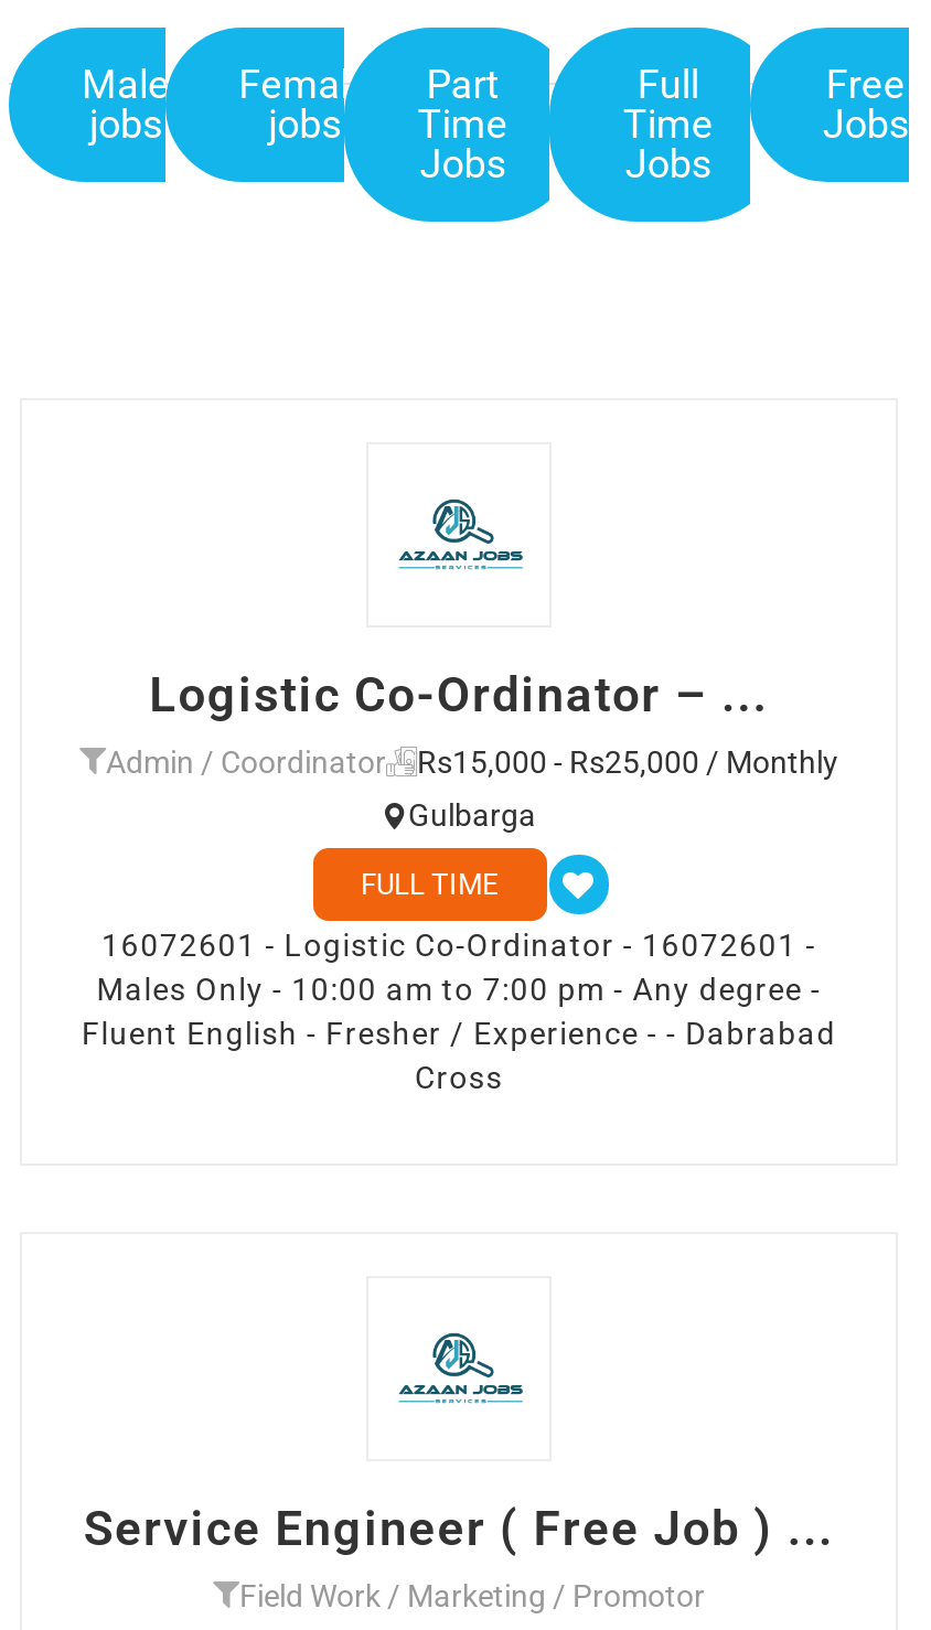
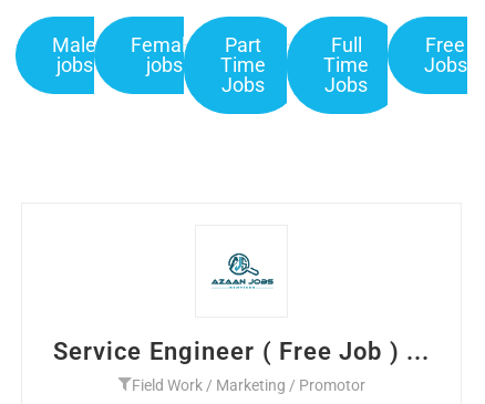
[82,667,838,1095] Logistic Co-Ordinator – ... | Admin / Coordinator | Rs15,000 - Rs25,000 / Monthly | Gulbarga | FULL TIME | 16072601 - Logistic Co-Ordinator - 16072601 - | Males Only - 10:00 am to 7:00 pm - Any degree - | Fluent English - Fresher / Experience - - Dabrabad | Cross -> none

